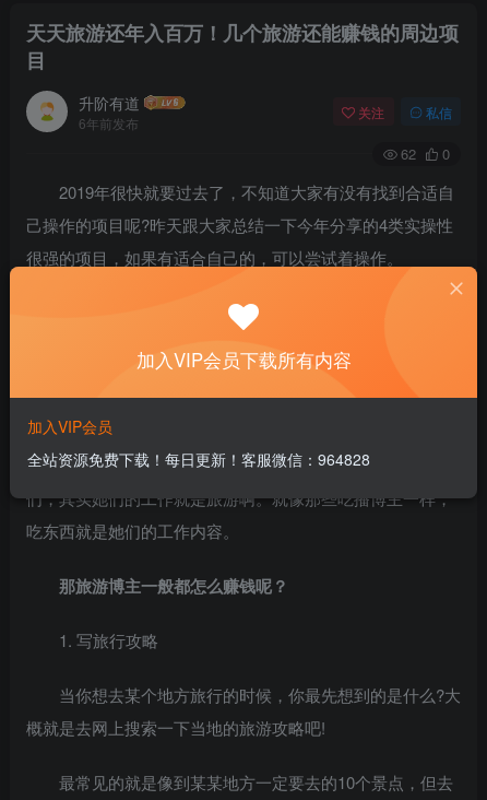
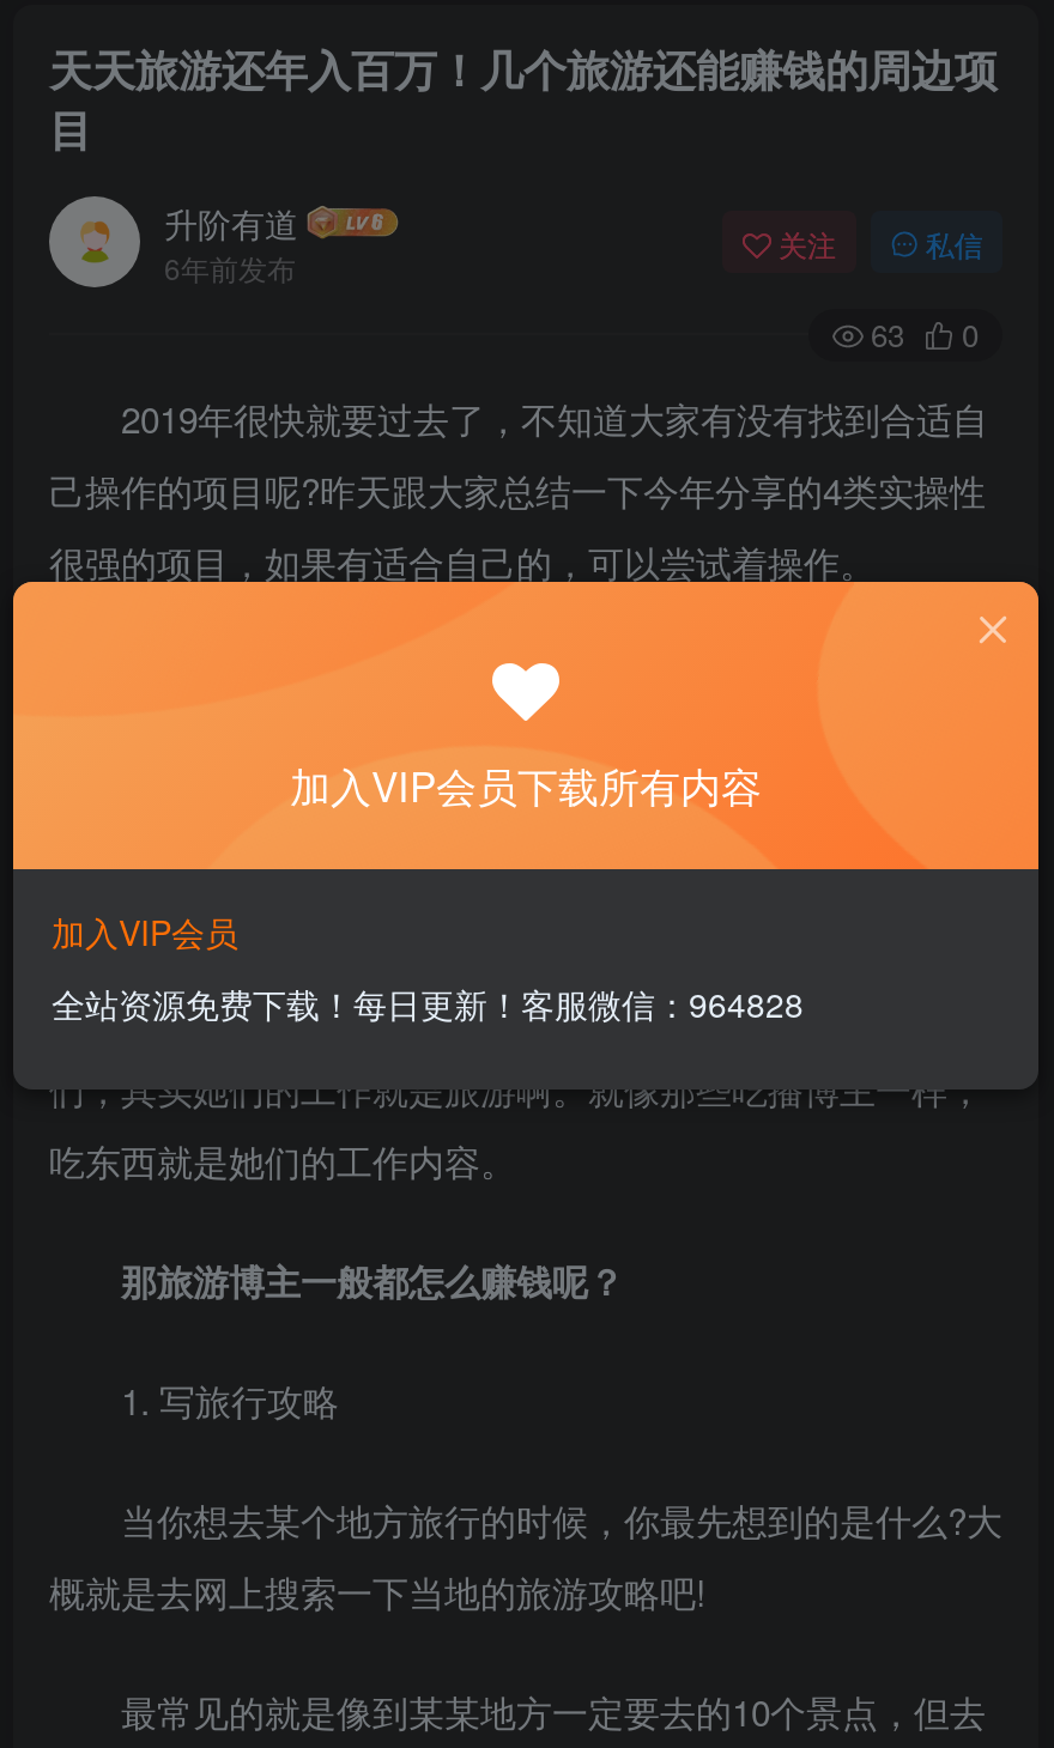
[401,143,450,164] 62 0 -> [871,311,979,357] 63 0

